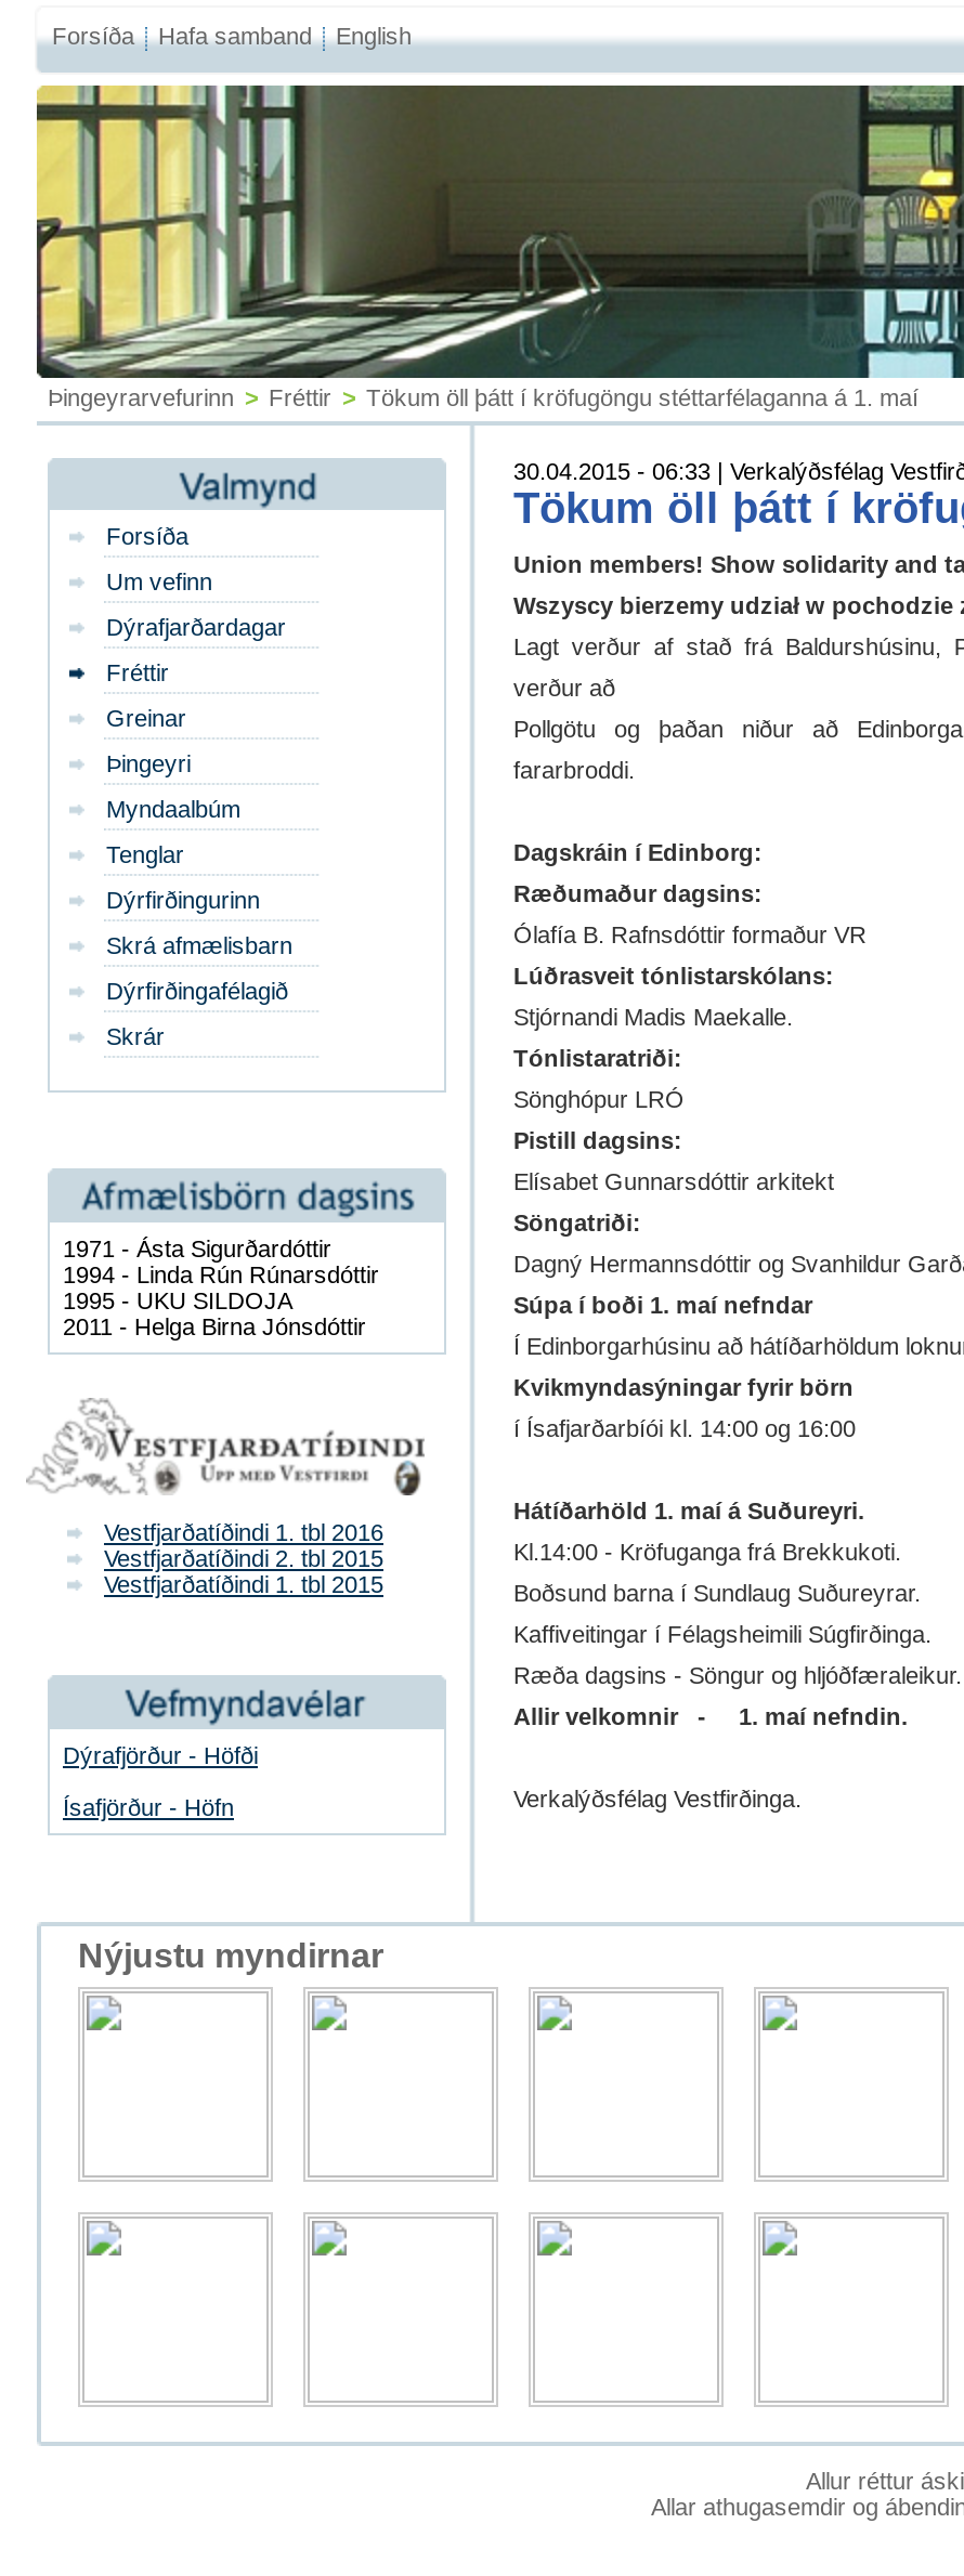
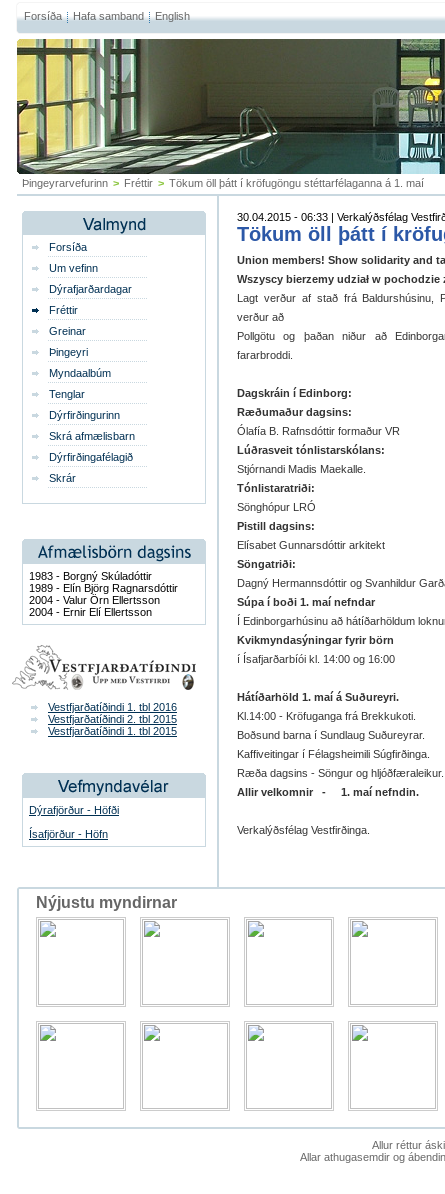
[63,1235,379,1339] 1971 - Ásta Sigurðardóttir | 1994 - Linda Rún Rúnarsdóttir | 1995 - UKU SILDOJA | 2011 - Helga Birna Jónsdóttir -> [29,570,178,618] 1983 - Borgný Skúladóttir | 1989 - Elín Björg Ragnarsdóttir | 2004 - Valur Örn Ellertsson | 2004 - Ernir Elí Ellertsson

